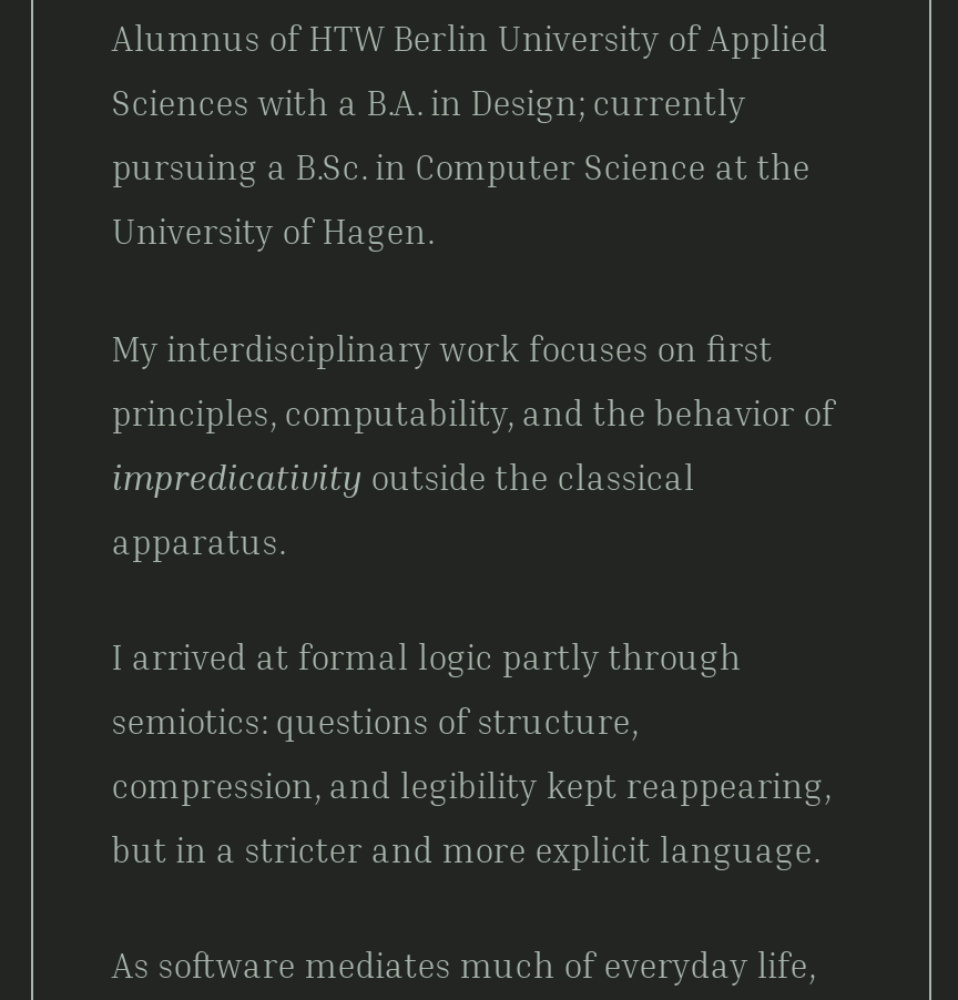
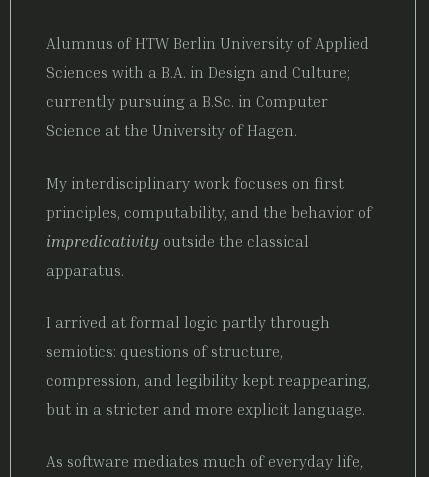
[111,83,746,123] Sciences with a B.A. in Design; currently -> [46,63,350,81] Sciences with a B.A. in Design and Culture;
[111,147,810,187] pursuing a B.Sc. in Computer Science at the -> [46,92,328,110] currently pursuing a B.Sc. in Computer
[111,211,433,251] University of Hagen. -> [46,121,297,139] Science at the University of Hagen.

